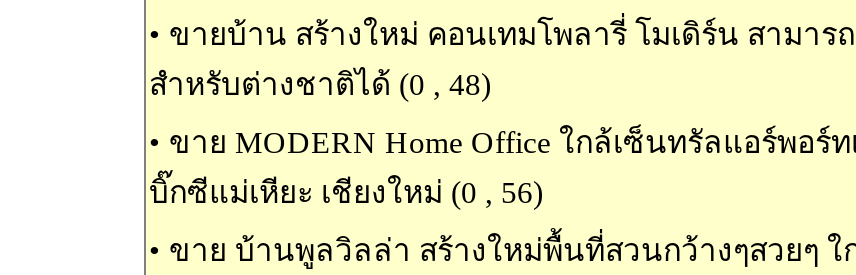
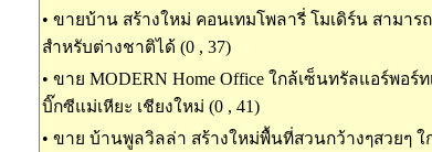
[149,66,491,100] สำหรับต่างชาติได้ (0 , 48) -> [41,37,230,56] สำหรับต่างชาติได้ (0 , 37)
[149,174,543,208] บิ๊กซีแม่เหียะ เชียงใหม่ (0 , 56) -> [41,97,259,115] บิ๊กซีแม่เหียะ เชียงใหม่ (0 , 41)

